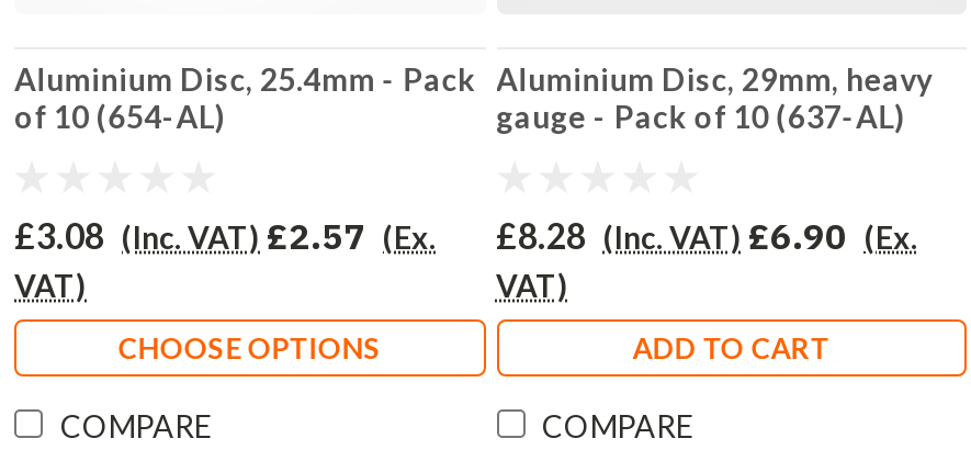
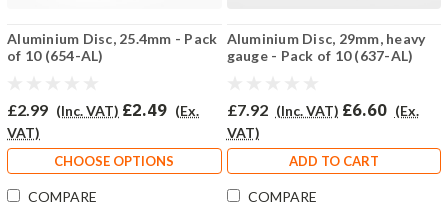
[14,215,436,259] £3.08 (Inc. VAT) £2.57 (Ex. -> [7,100,199,120] £2.99 (Inc. VAT) £2.49 (Ex.
[496,215,917,259] £8.28 (Inc. VAT) £6.90 (Ex. -> [226,100,418,120] £7.92 (Inc. VAT) £6.60 (Ex.

